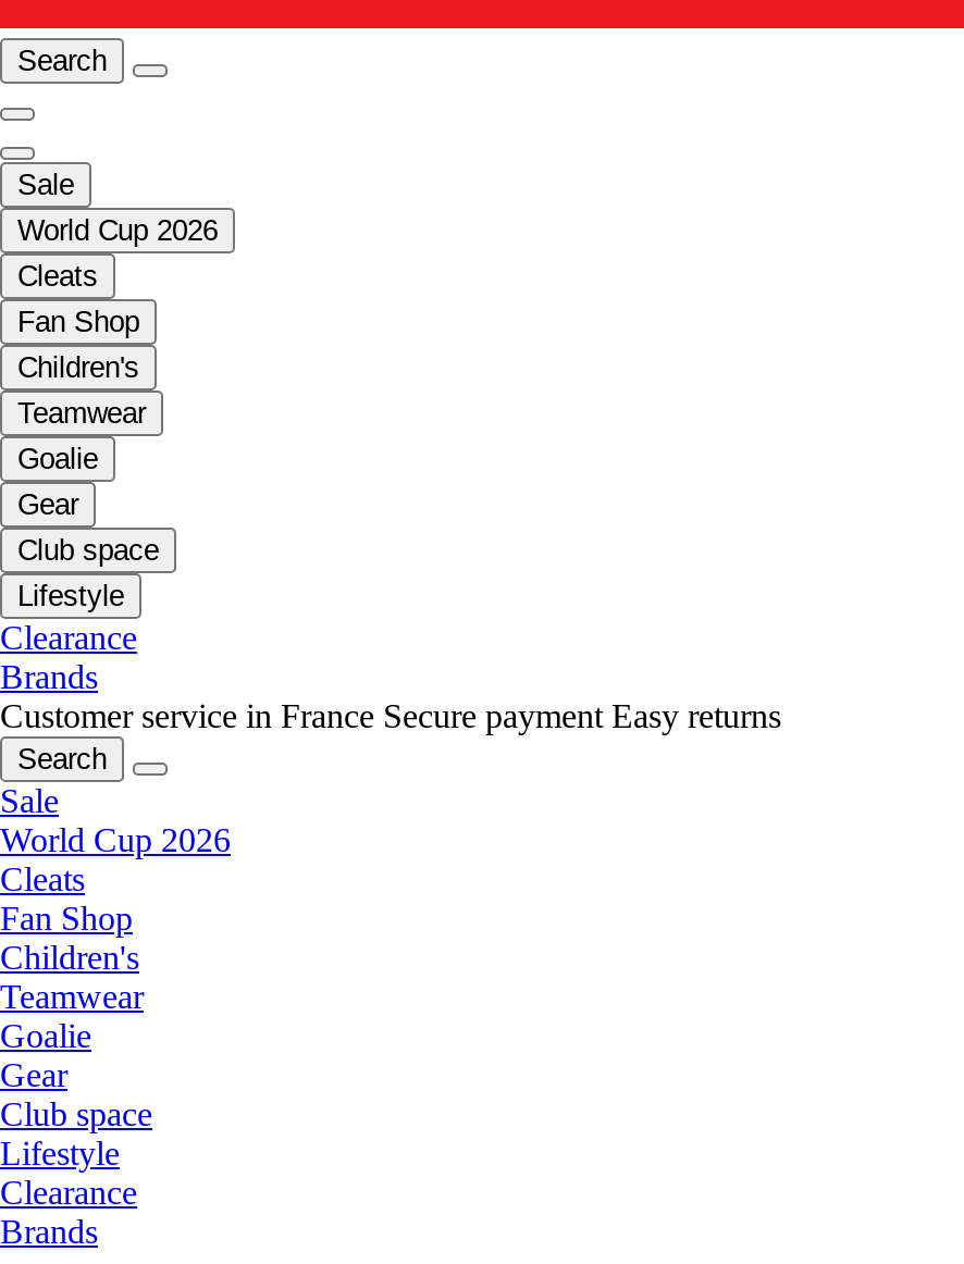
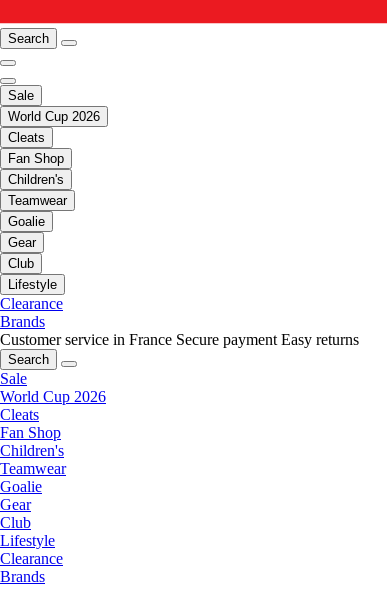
[17,535,159,568] Club space -> [8,256,34,271] Club
[0,1096,152,1133] Club space -> [0,514,31,531] Club

